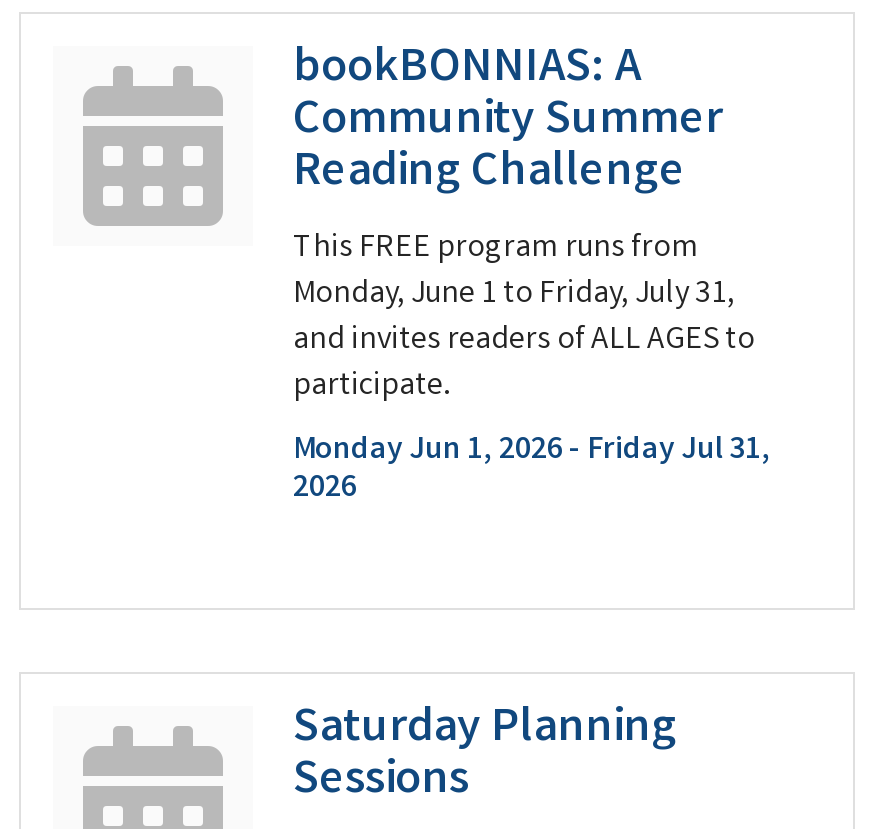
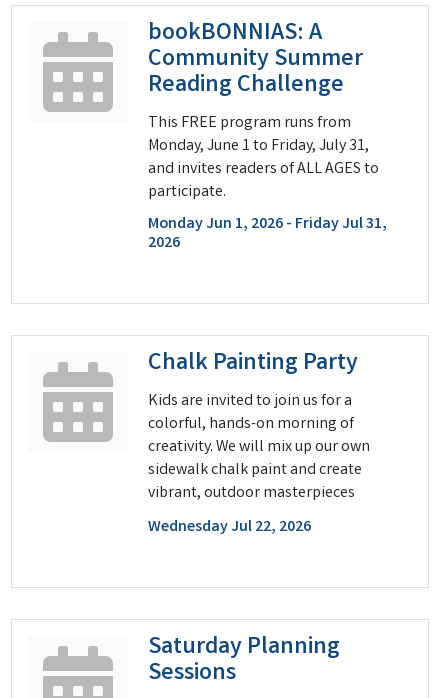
none -> [148,347,370,539] Chalk Painting Party | Kids are invited to join us for a | colorful, hands-on morning of | creativity. We will mix up our own | sidewalk chalk paint and create | vibrant, outdoor masterpieces | Wednesday Jul 22, 2026

